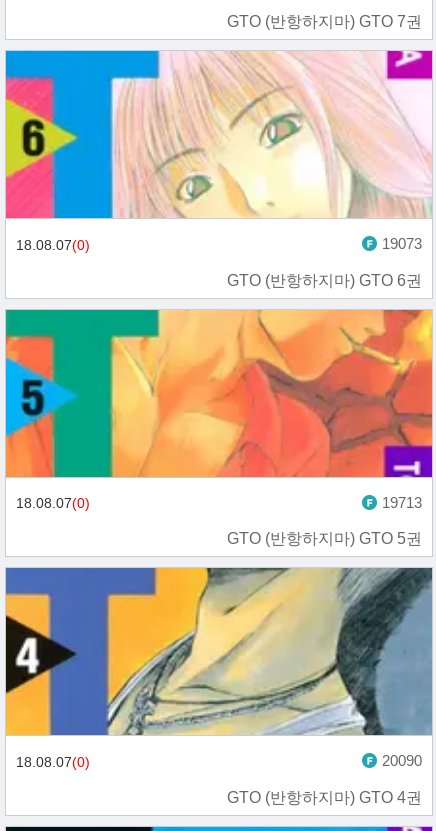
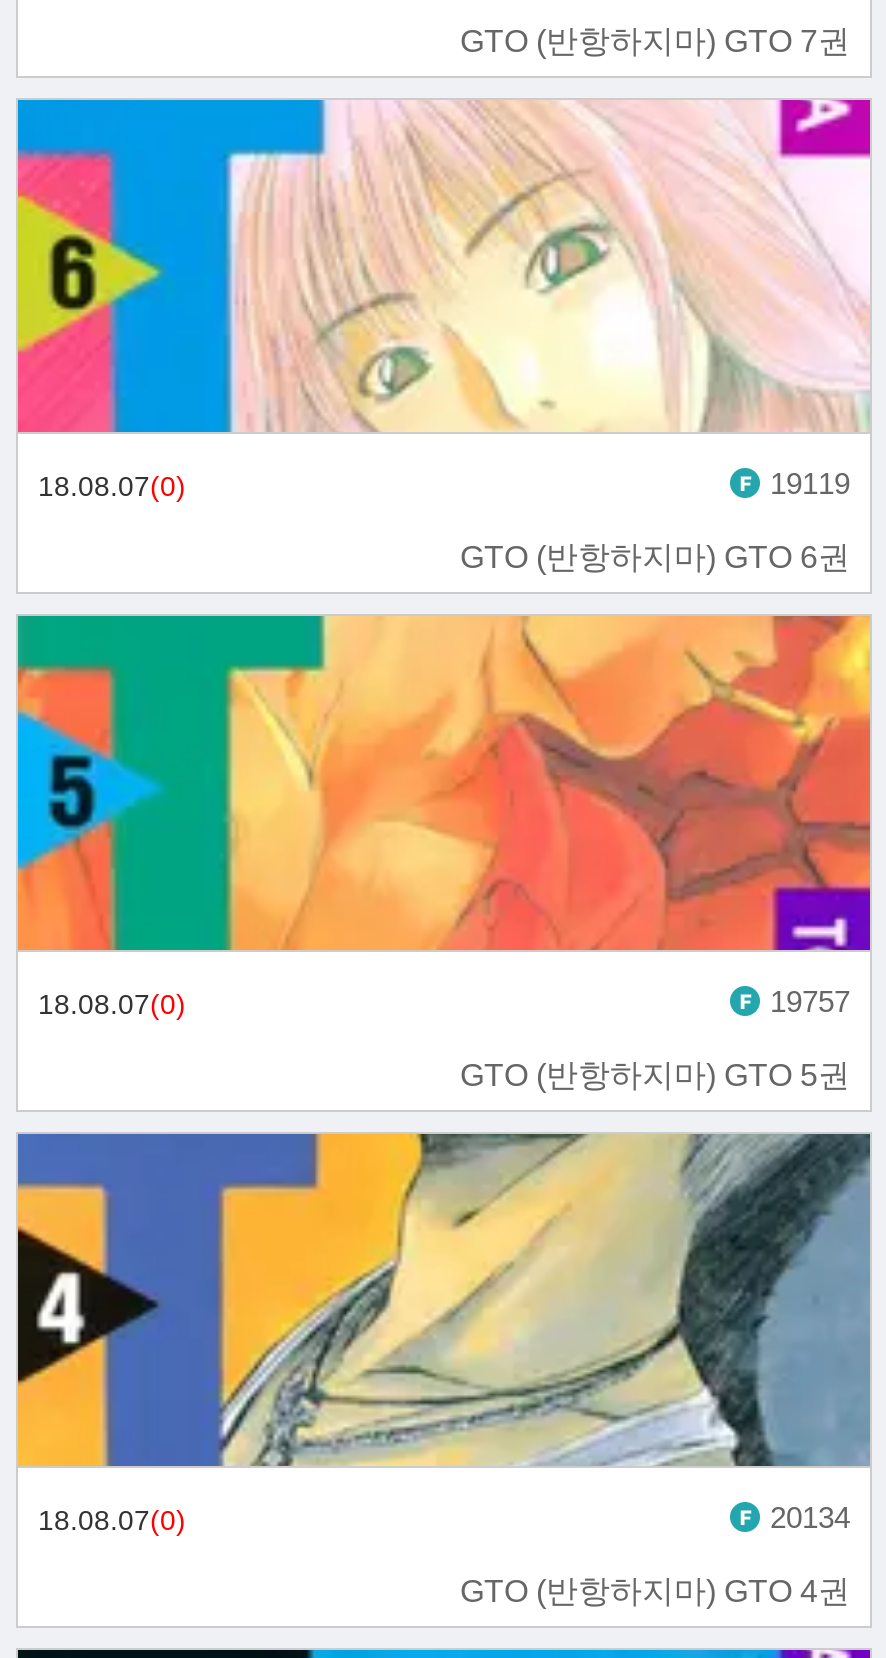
[382,235,422,252] 19073 -> [770,466,850,500] 19119
[382,494,422,511] 19713 -> [770,983,850,1017] 19757
[382,752,422,769] 20090 -> [770,1500,850,1534] 20134

